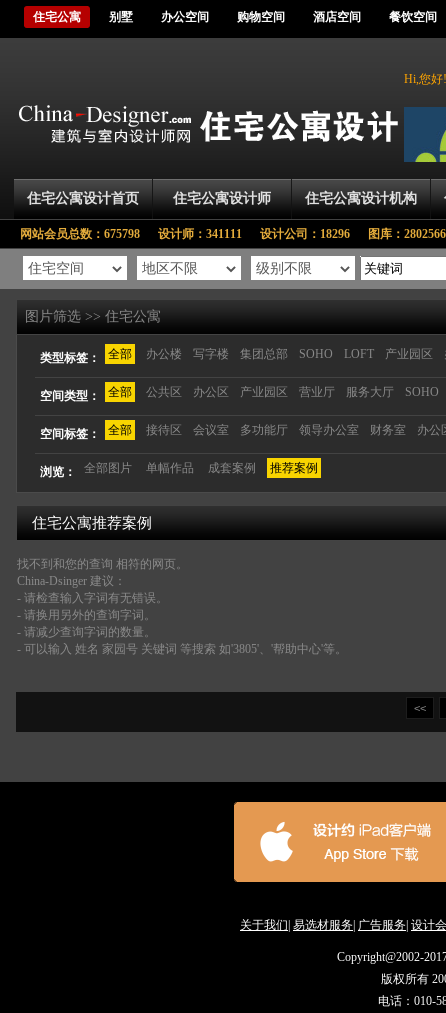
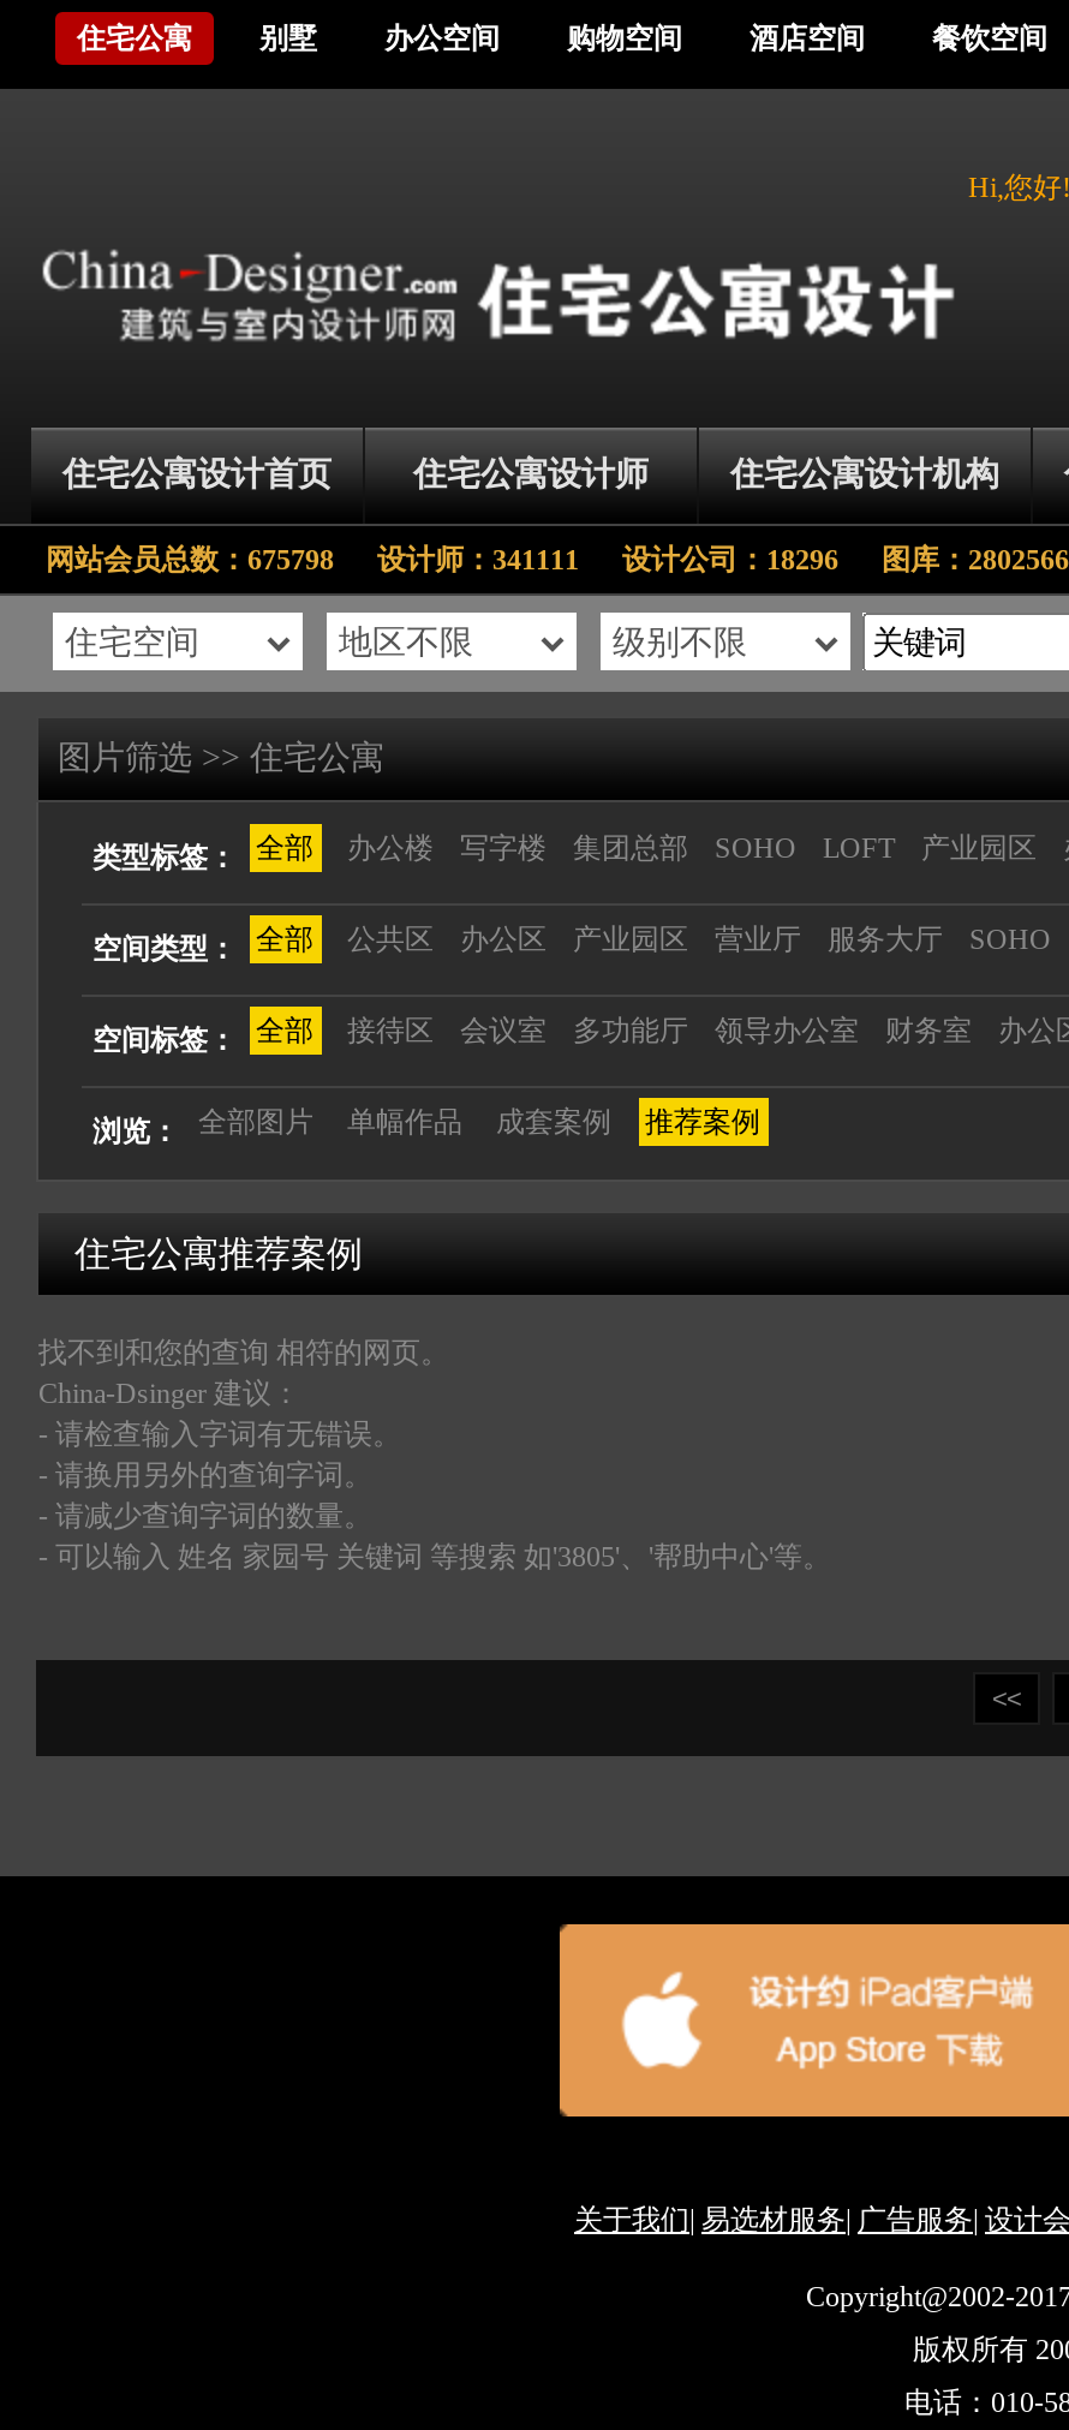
[404,107,443,163] [image] -> none

